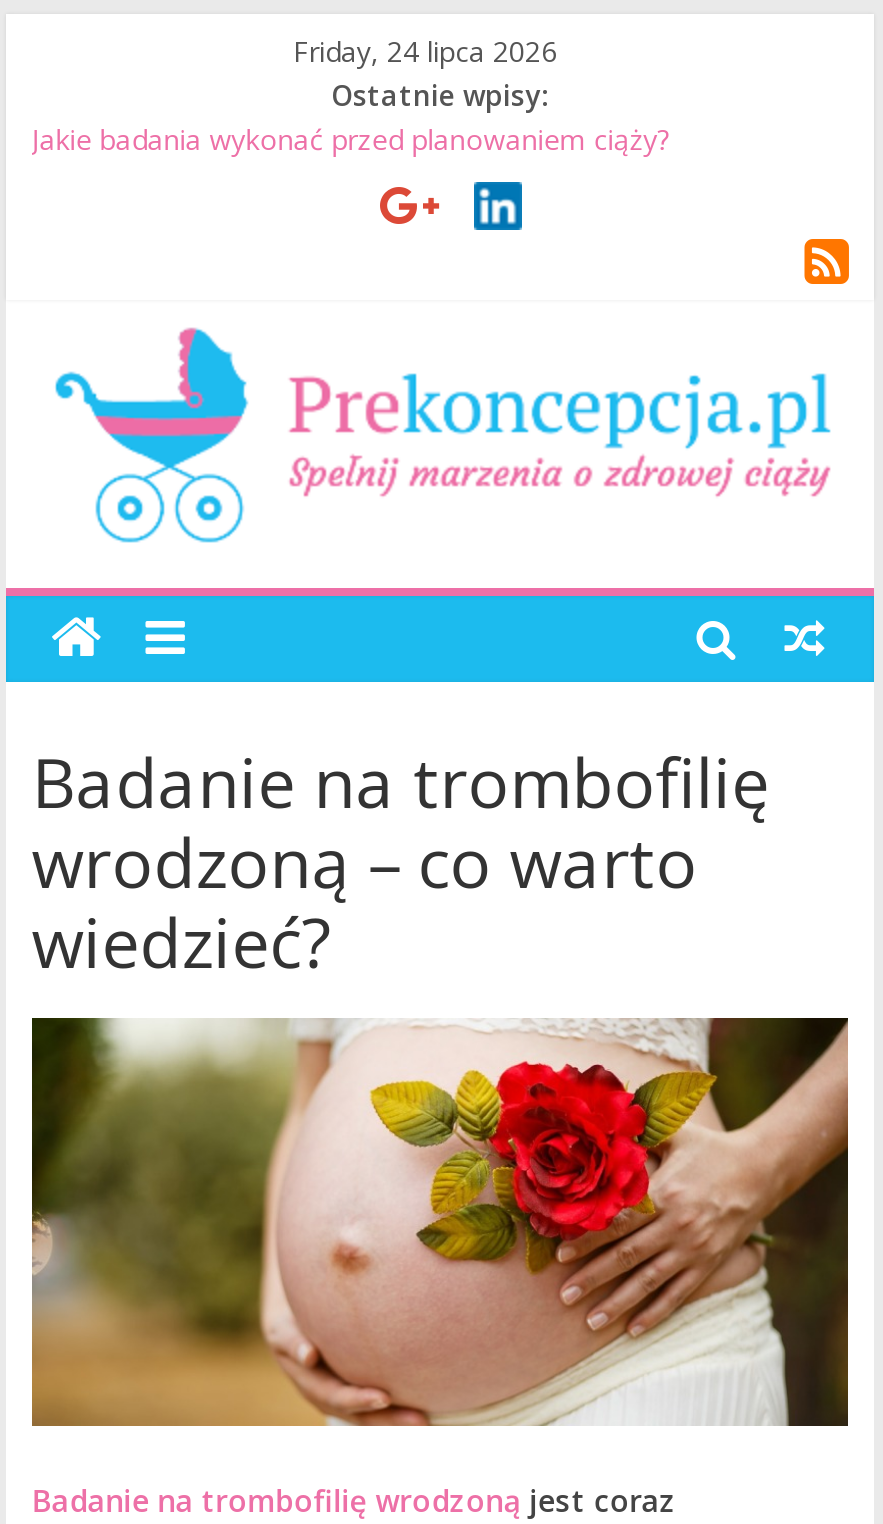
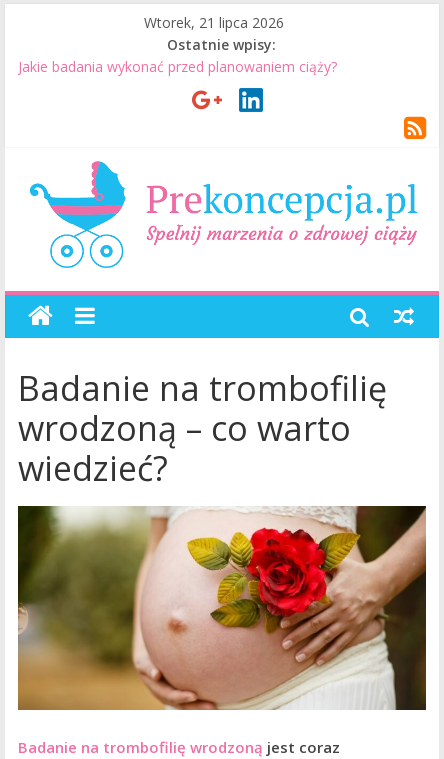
[293,32,557,70] Friday, 24 lipca 2026 -> [144,13,284,32] Wtorek, 21 lipca 2026

